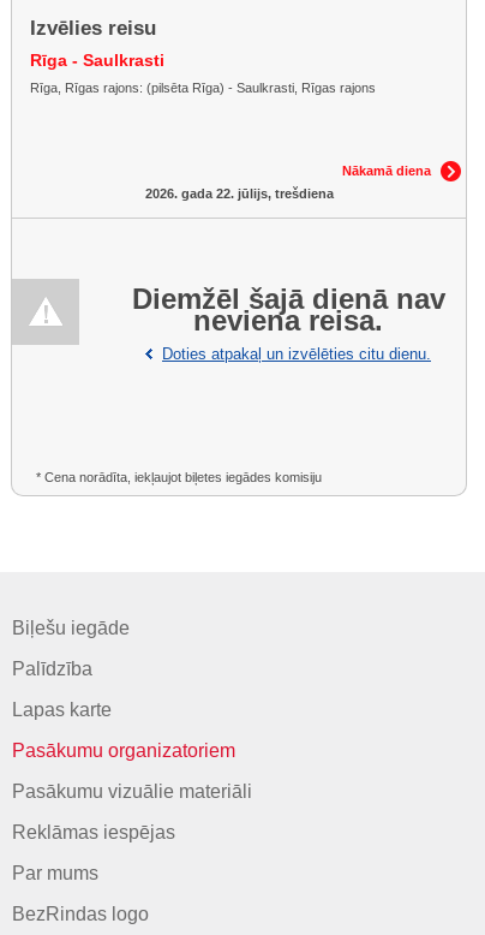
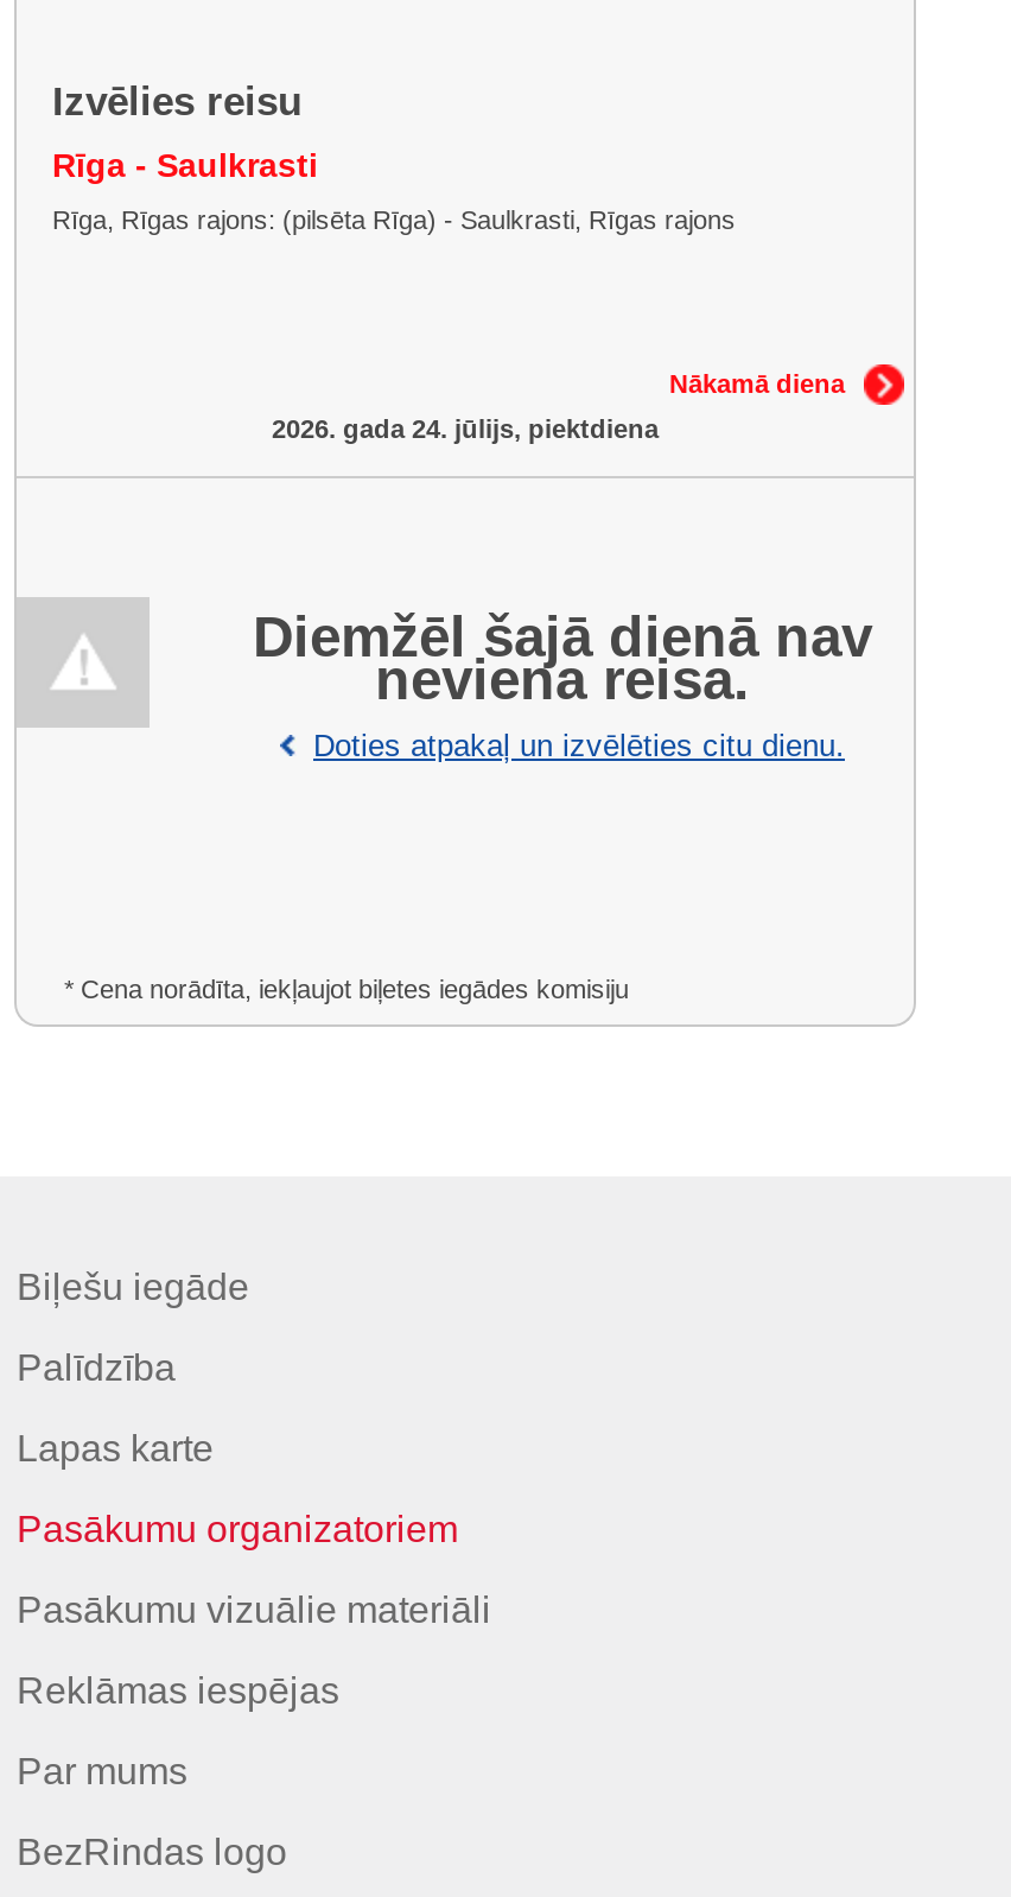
[145,186,333,201] 2026. gada 22. jūlijs, trešdiena -> [272,414,659,443] 2026. gada 24. jūlijs, piektdiena

